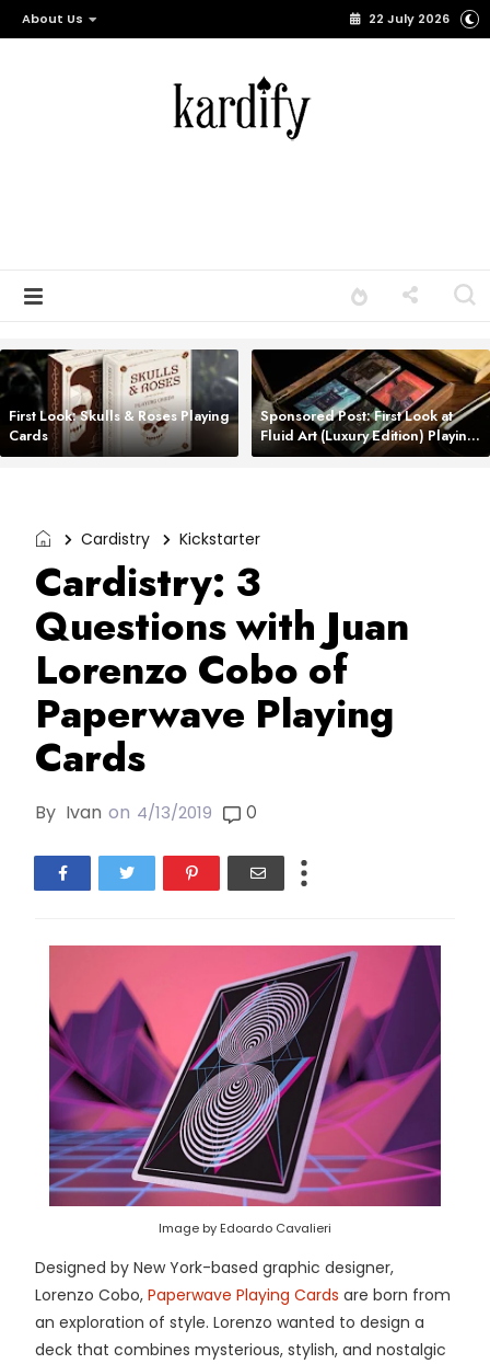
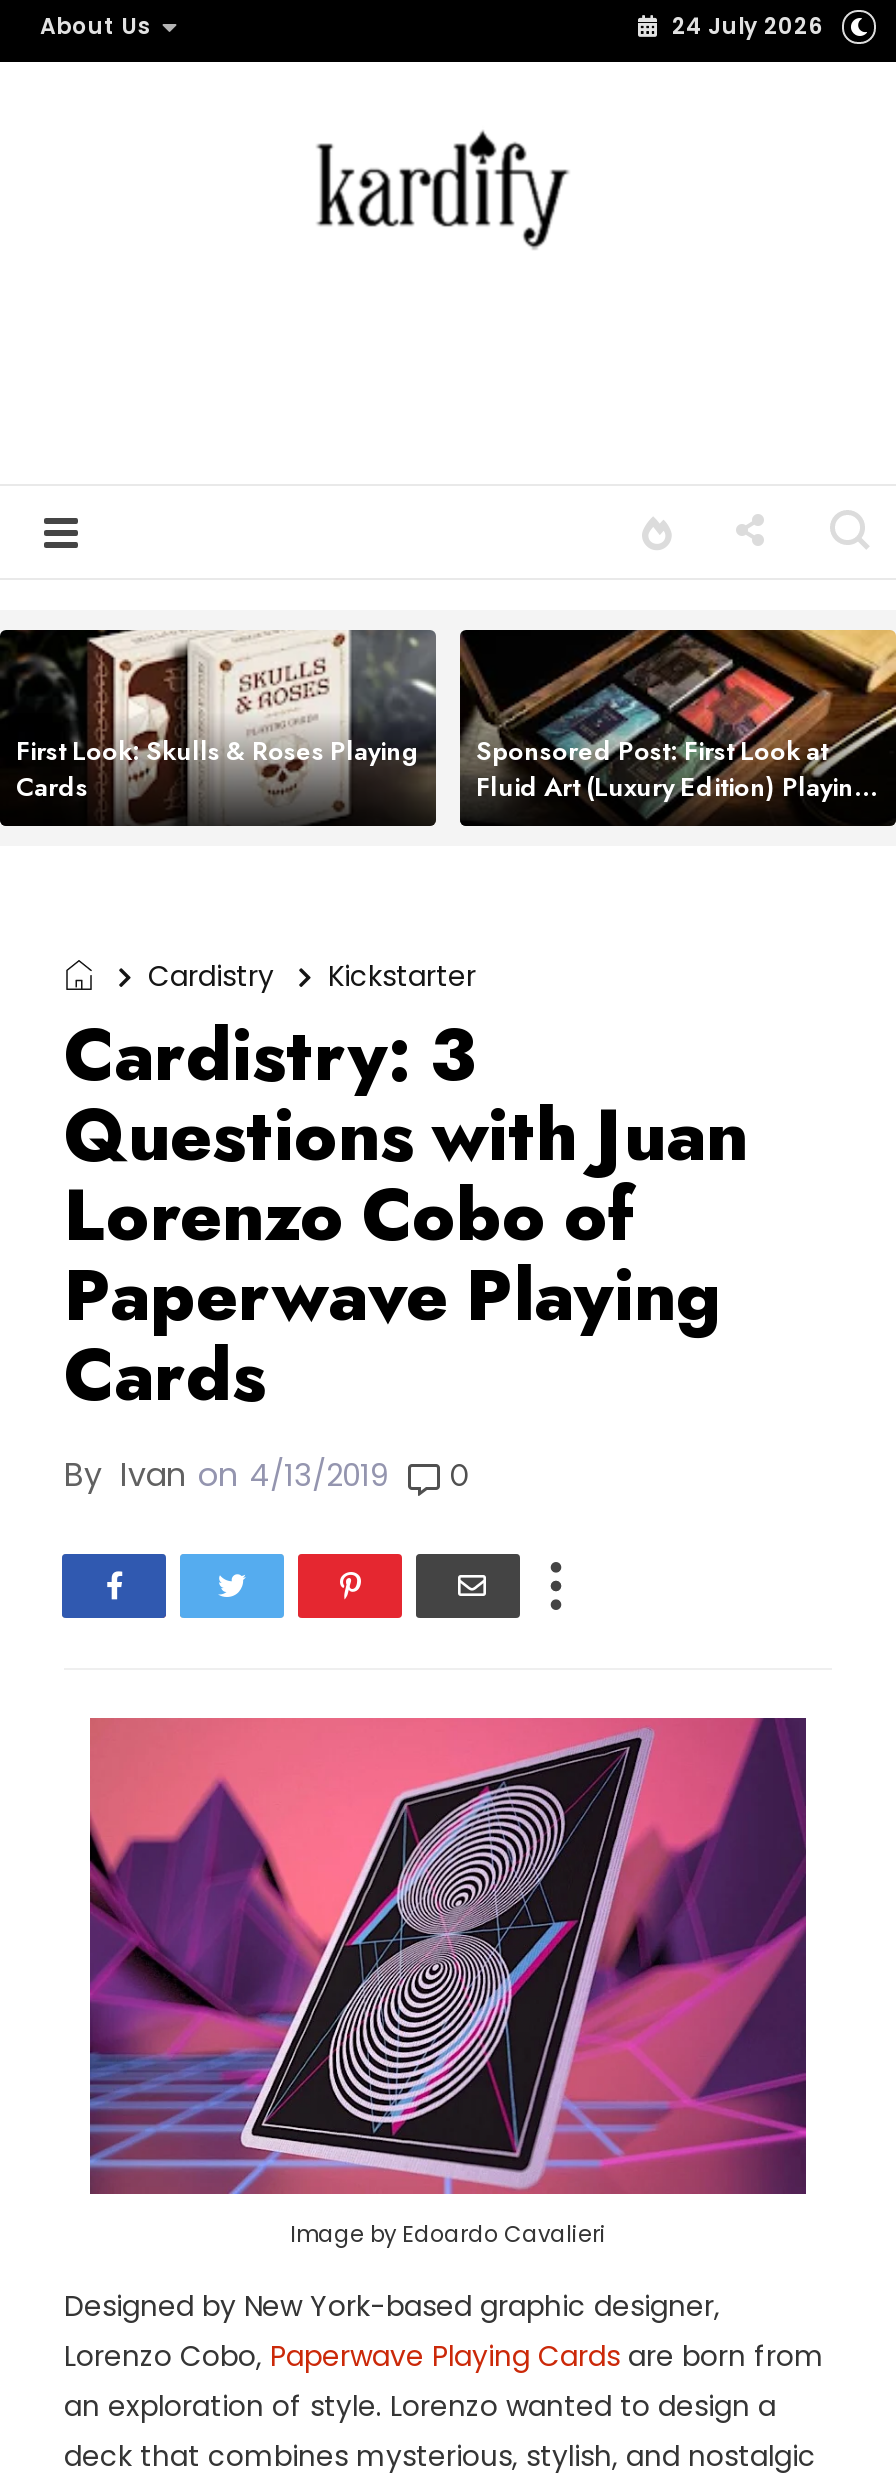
[369,10,450,27] 22 July 2026 -> [672,10,822,42] 24 July 2026

